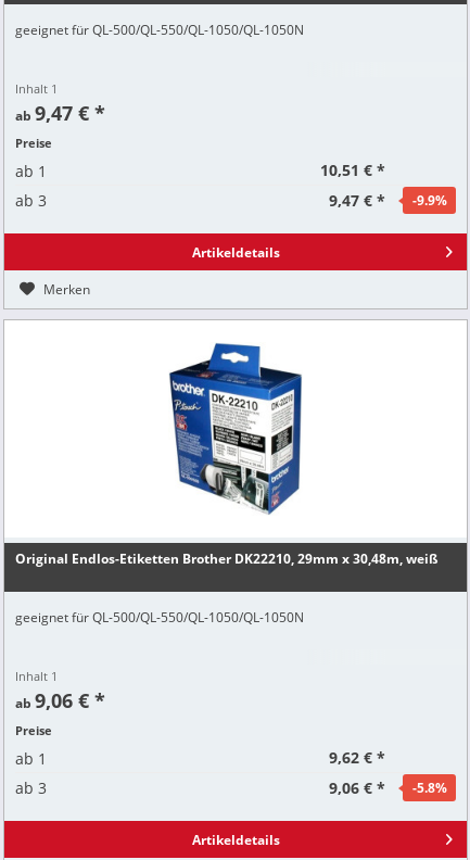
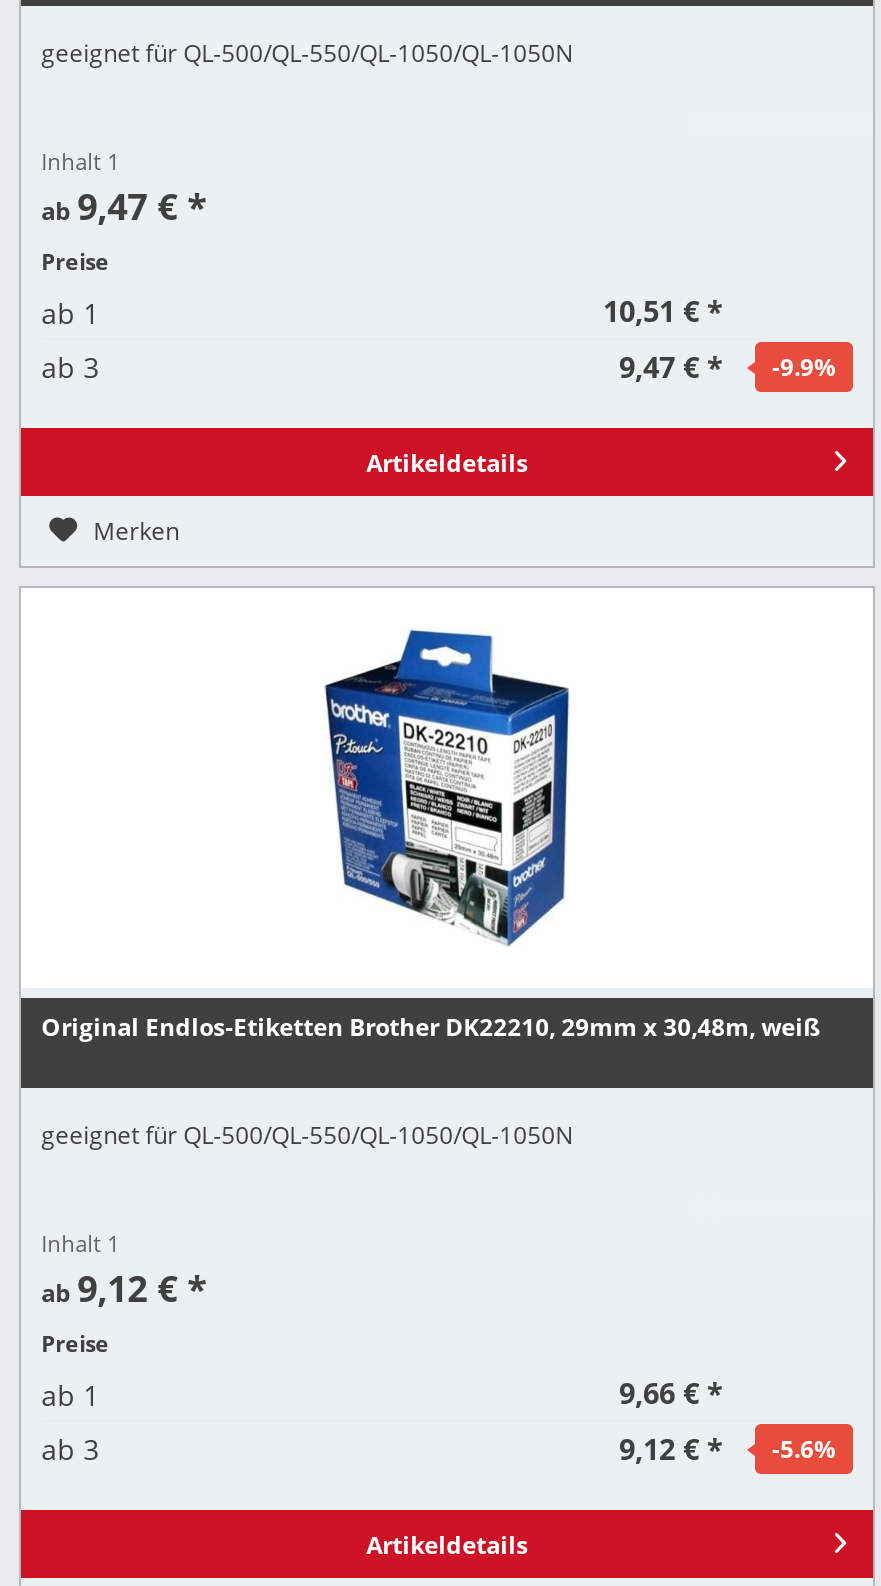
[15,687,106,714] ab 9,06 € * -> [41,1264,207,1312] ab 9,12 € *
[329,747,385,768] 9,62 € * -> [619,1374,723,1412] 9,66 € *
[329,777,385,798] 9,06 € * -> [619,1429,723,1467] 9,12 € *
[412,778,447,797] -5.8% -> [772,1431,836,1465] -5.6%

